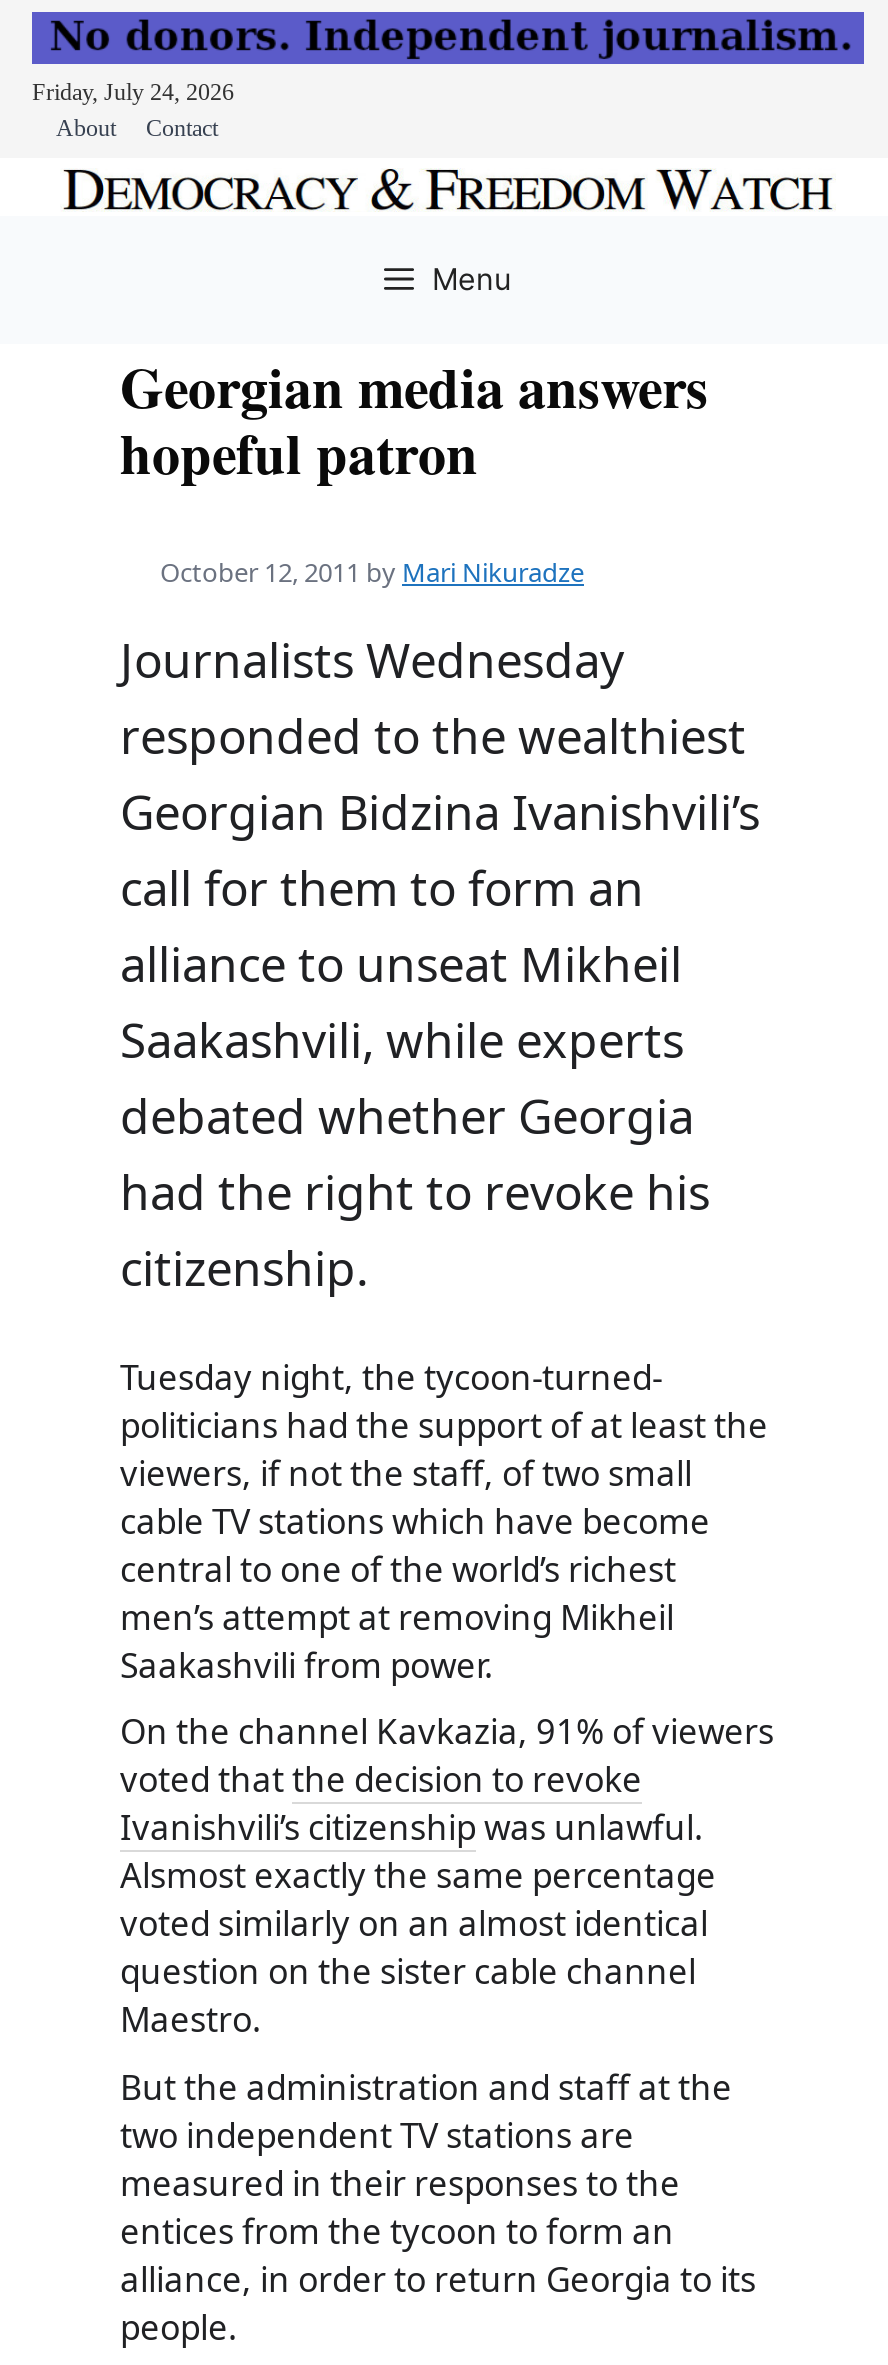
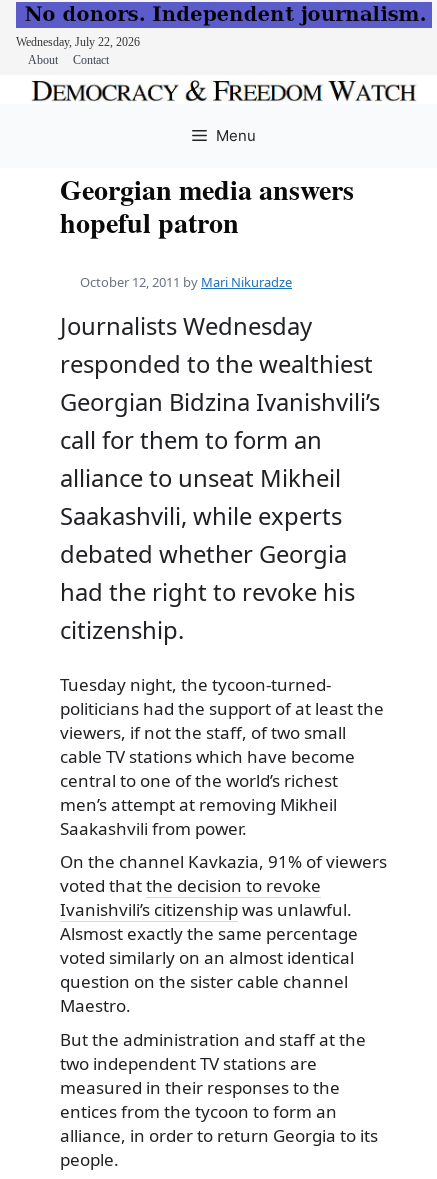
[32,78,234,106] Friday, July 24, 2026 -> [16,35,140,49] Wednesday, July 22, 2026

